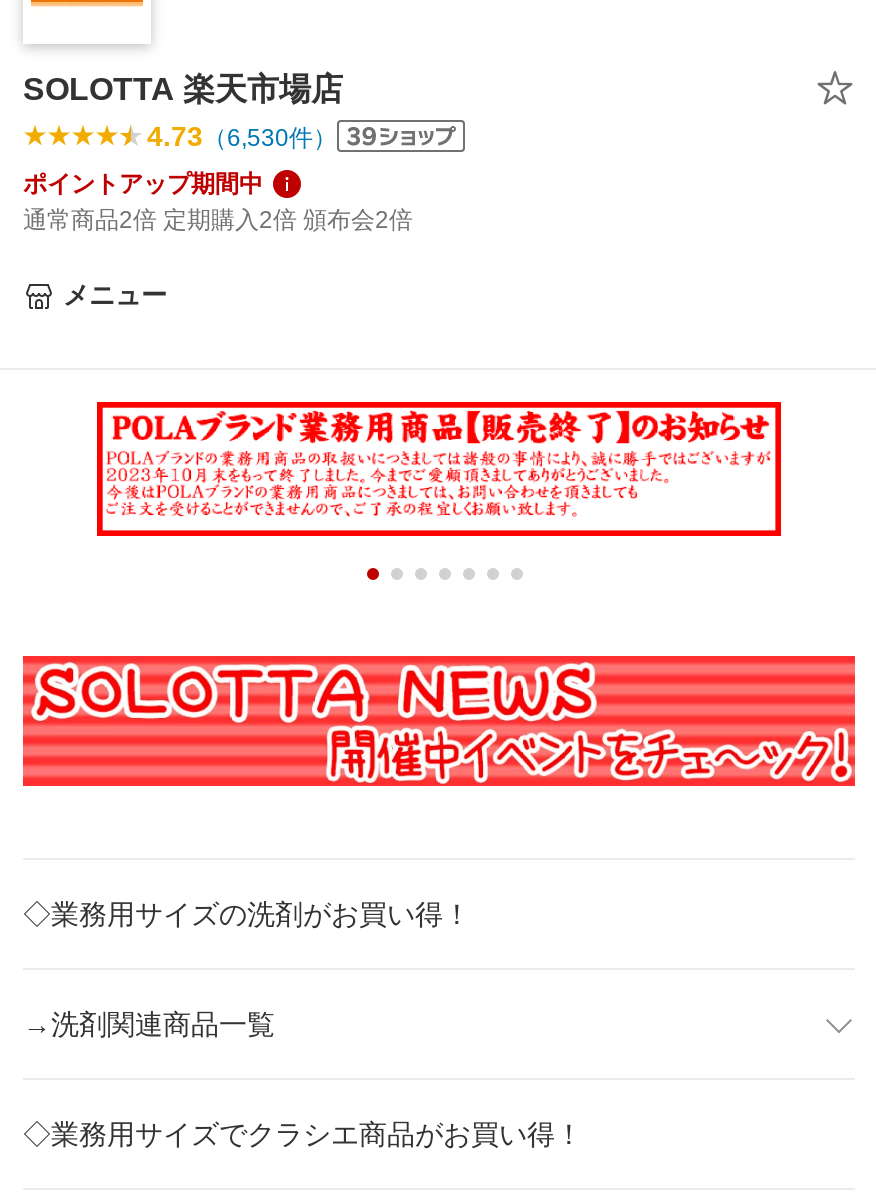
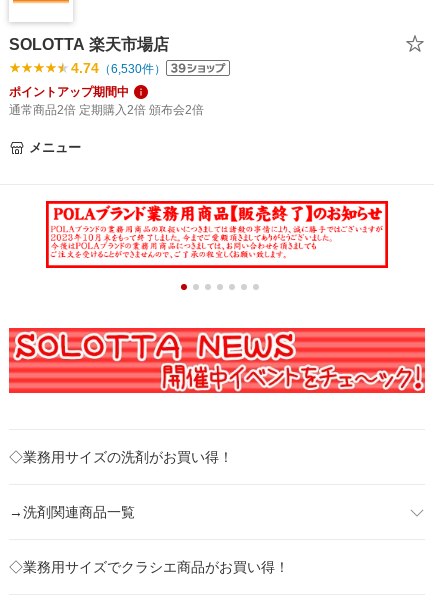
[147,120,337,152] 4.73（6,530件） -> [71,60,166,76] 4.74（6,530件）

